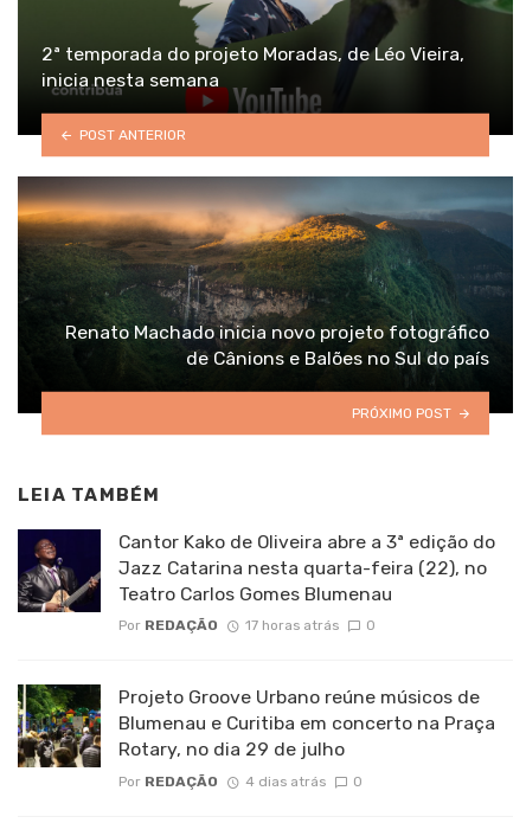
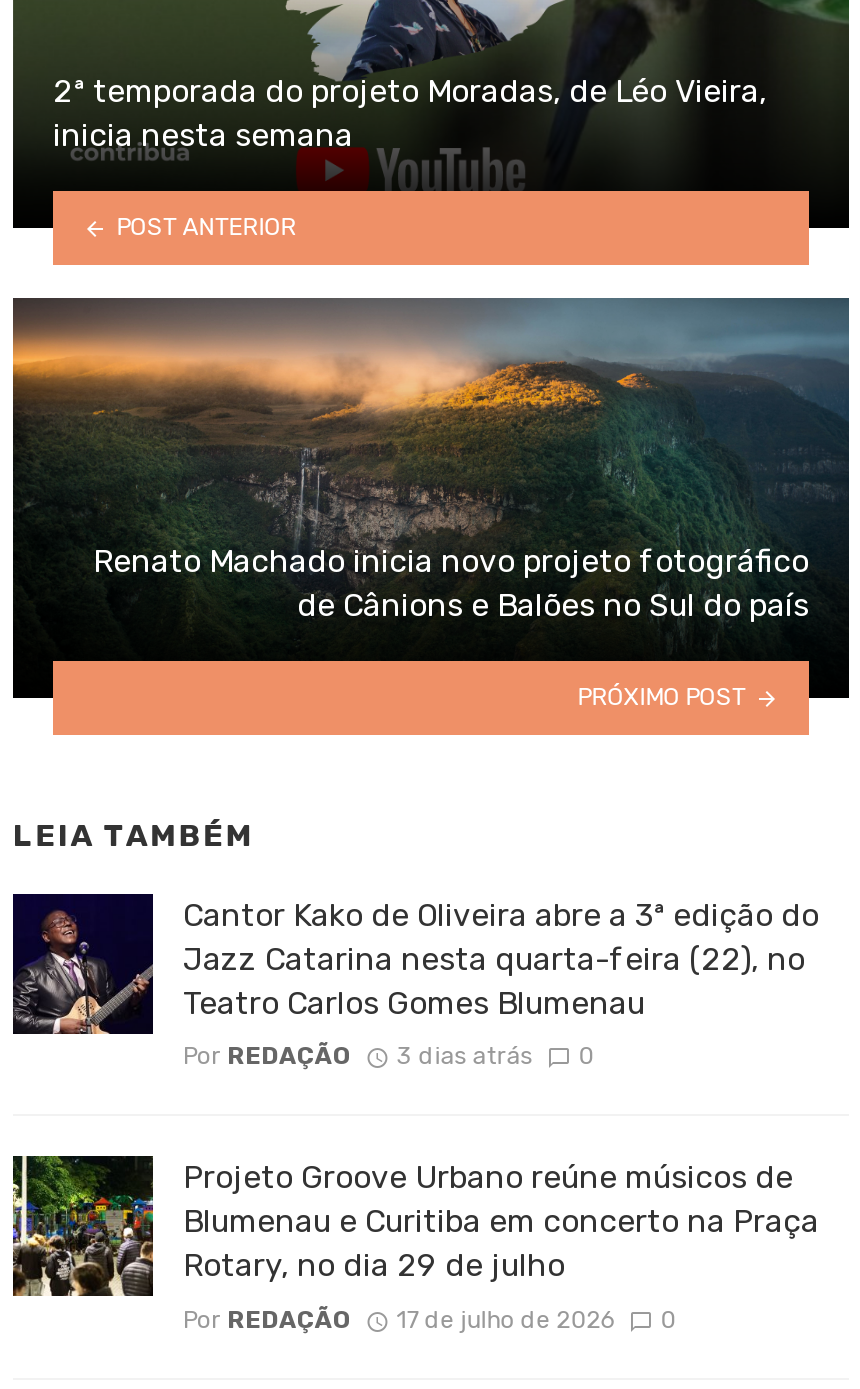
[118,617,375,634] Por REDAÇÃO 17 horas atrás 0 -> [183,1043,594,1071] Por REDAÇÃO 3 dias atrás 0
[118,773,362,789] Por REDAÇÃO 4 dias atrás 0 -> [183,1305,676,1333] Por REDAÇÃO 17 de julho de 2026 0

